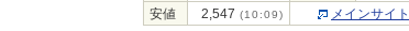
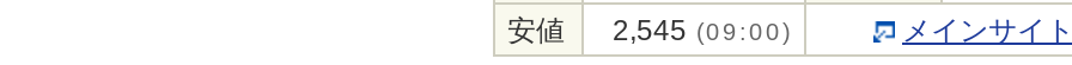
[150,6,284,21] 安値 2,547 (10:09) -> [507,14,792,47] 安値 2,545 (09:00)

